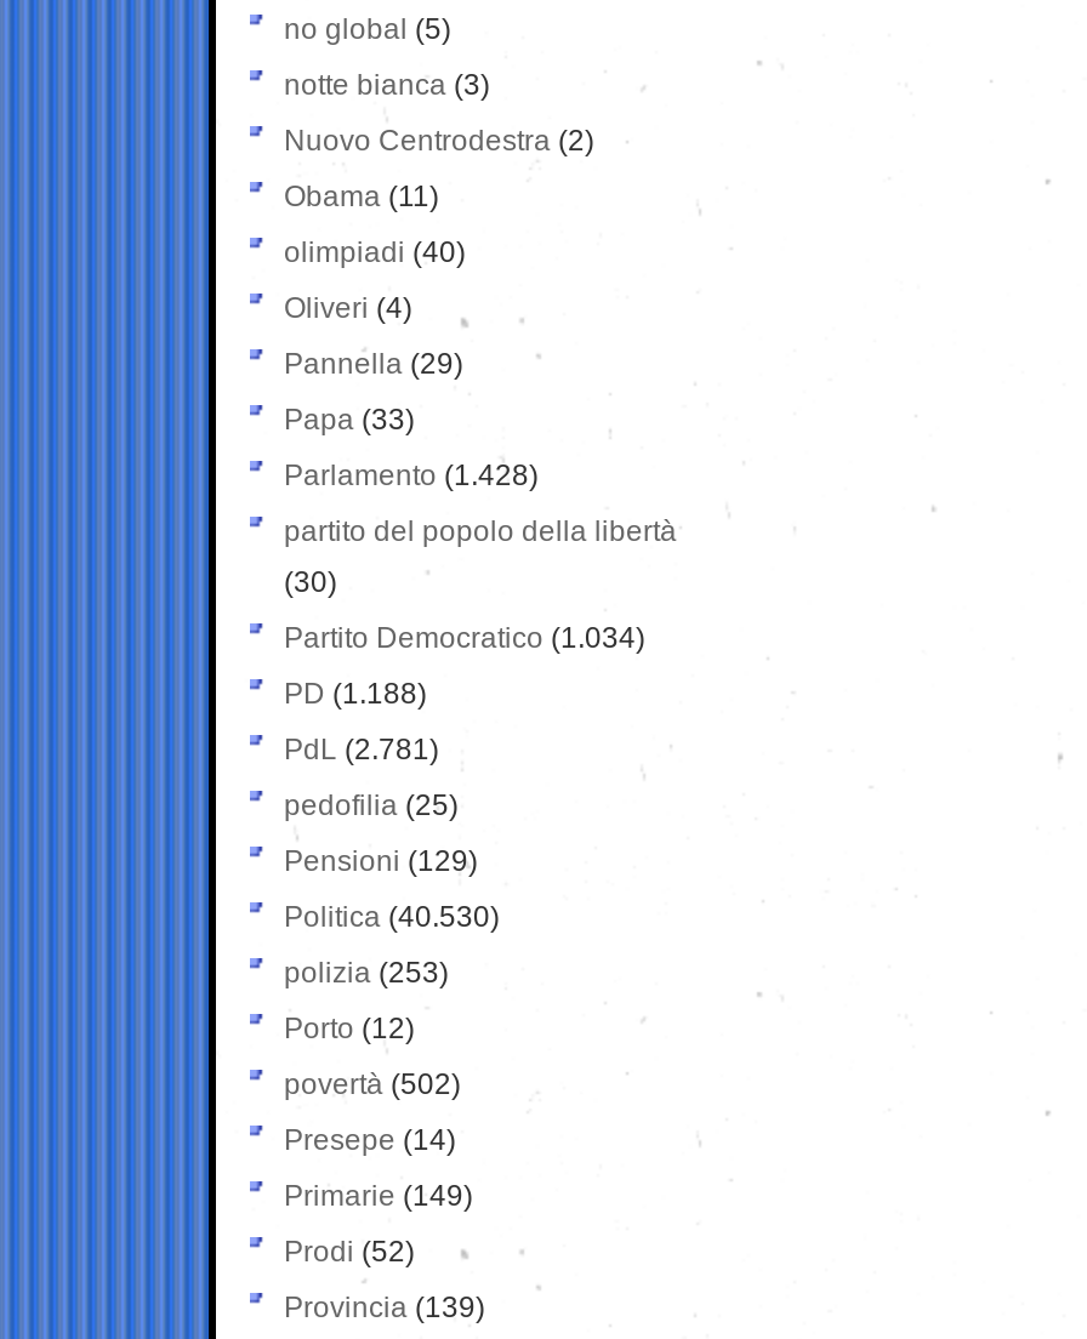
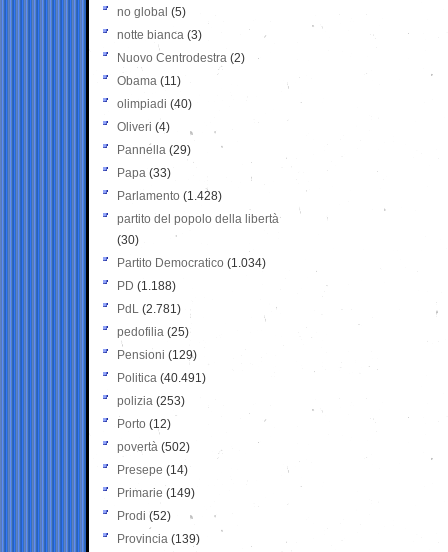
[284,900,500,934] Politica (40.530) -> [117,371,206,385] Politica (40.491)

